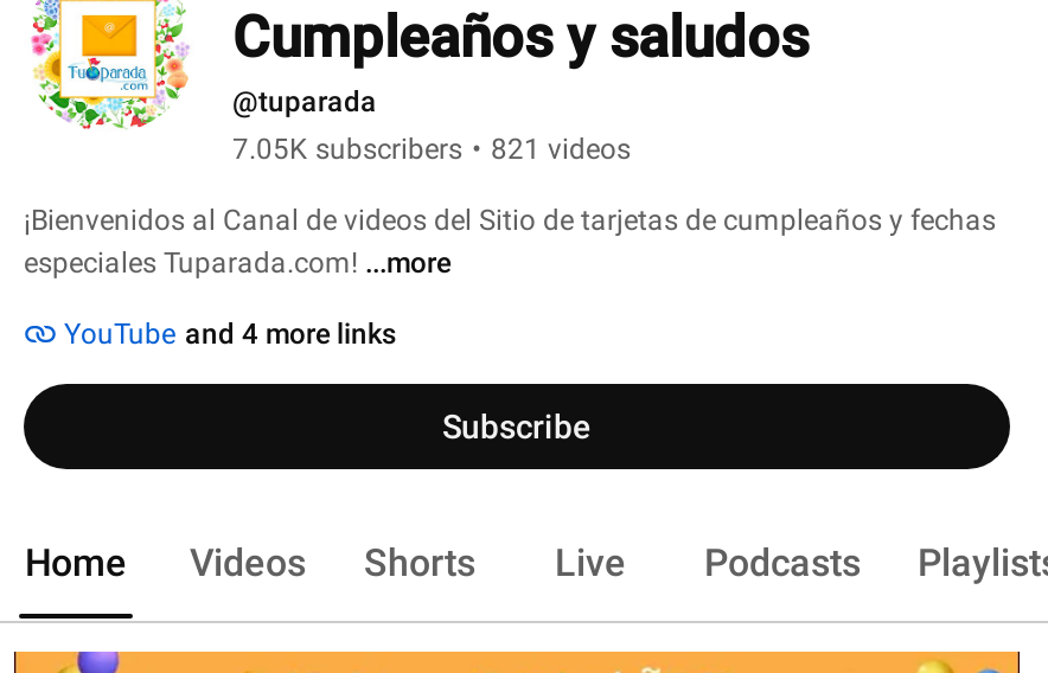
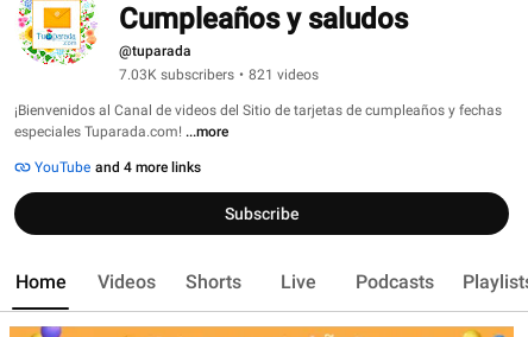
[232,133,631,166] 7.05K subscribers • 821 videos -> [119,66,319,83] 7.03K subscribers • 821 videos

